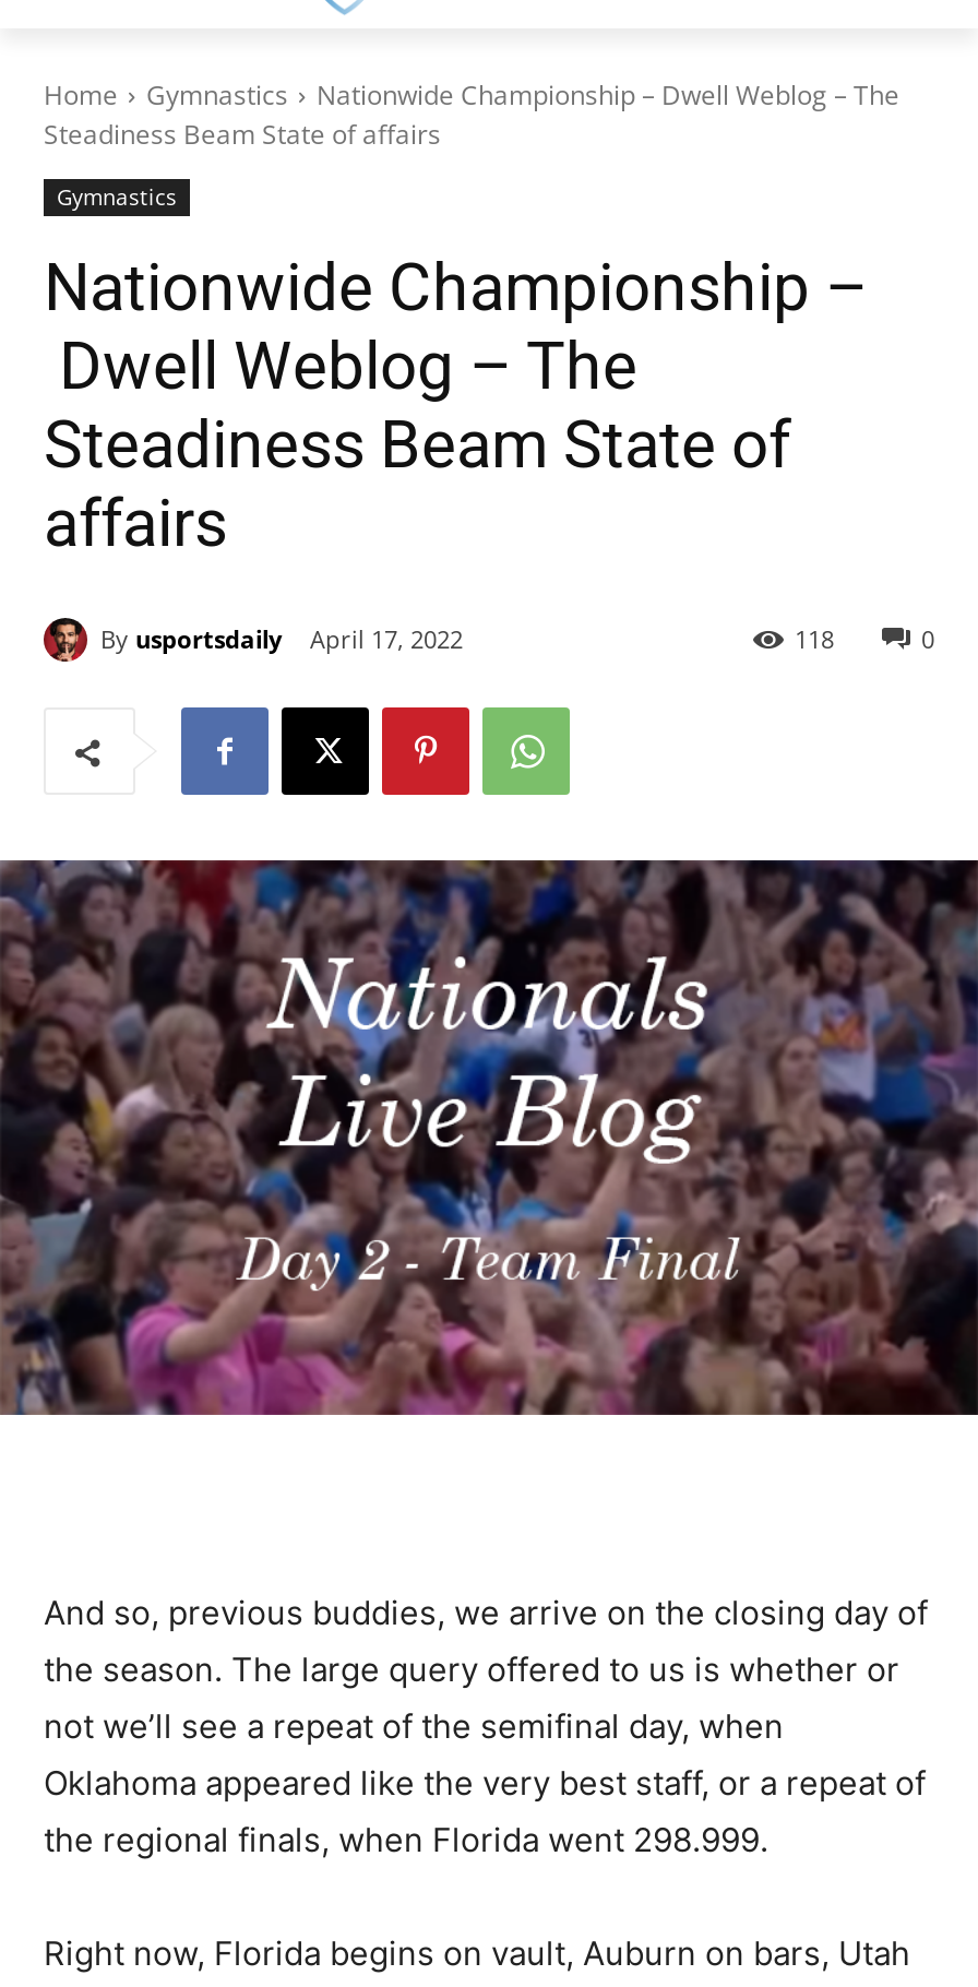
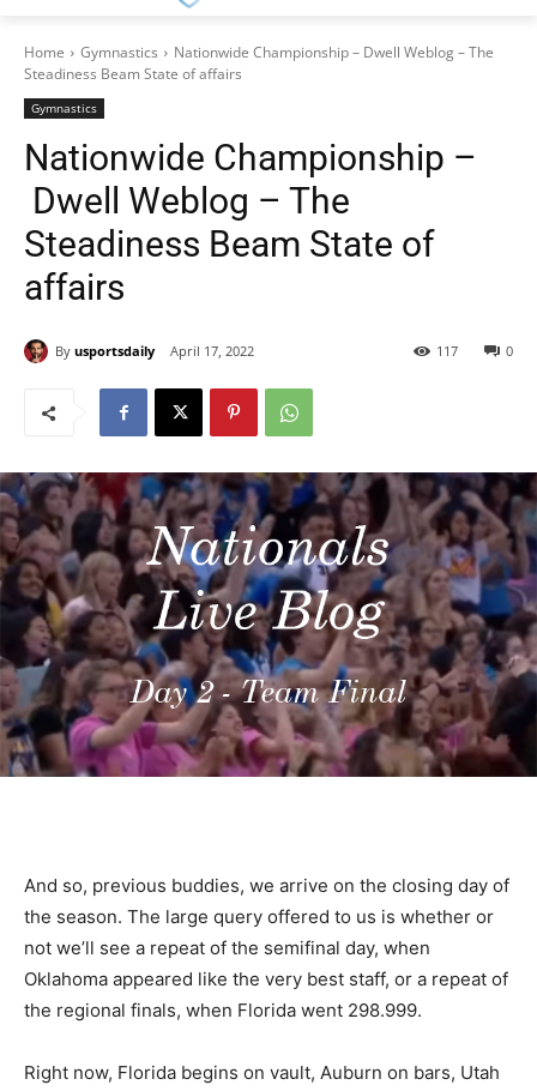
[795,623,834,655] 118 -> [436,342,458,360] 117

